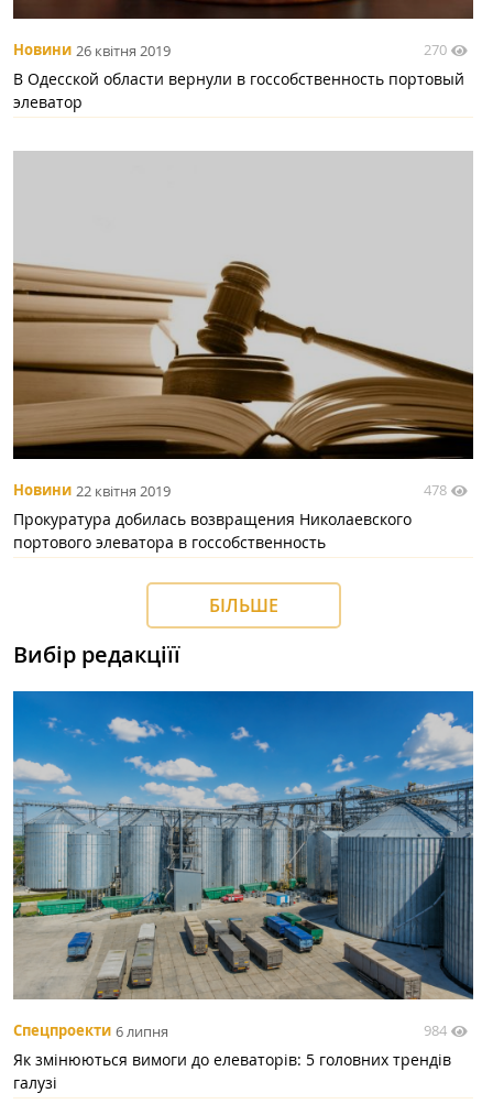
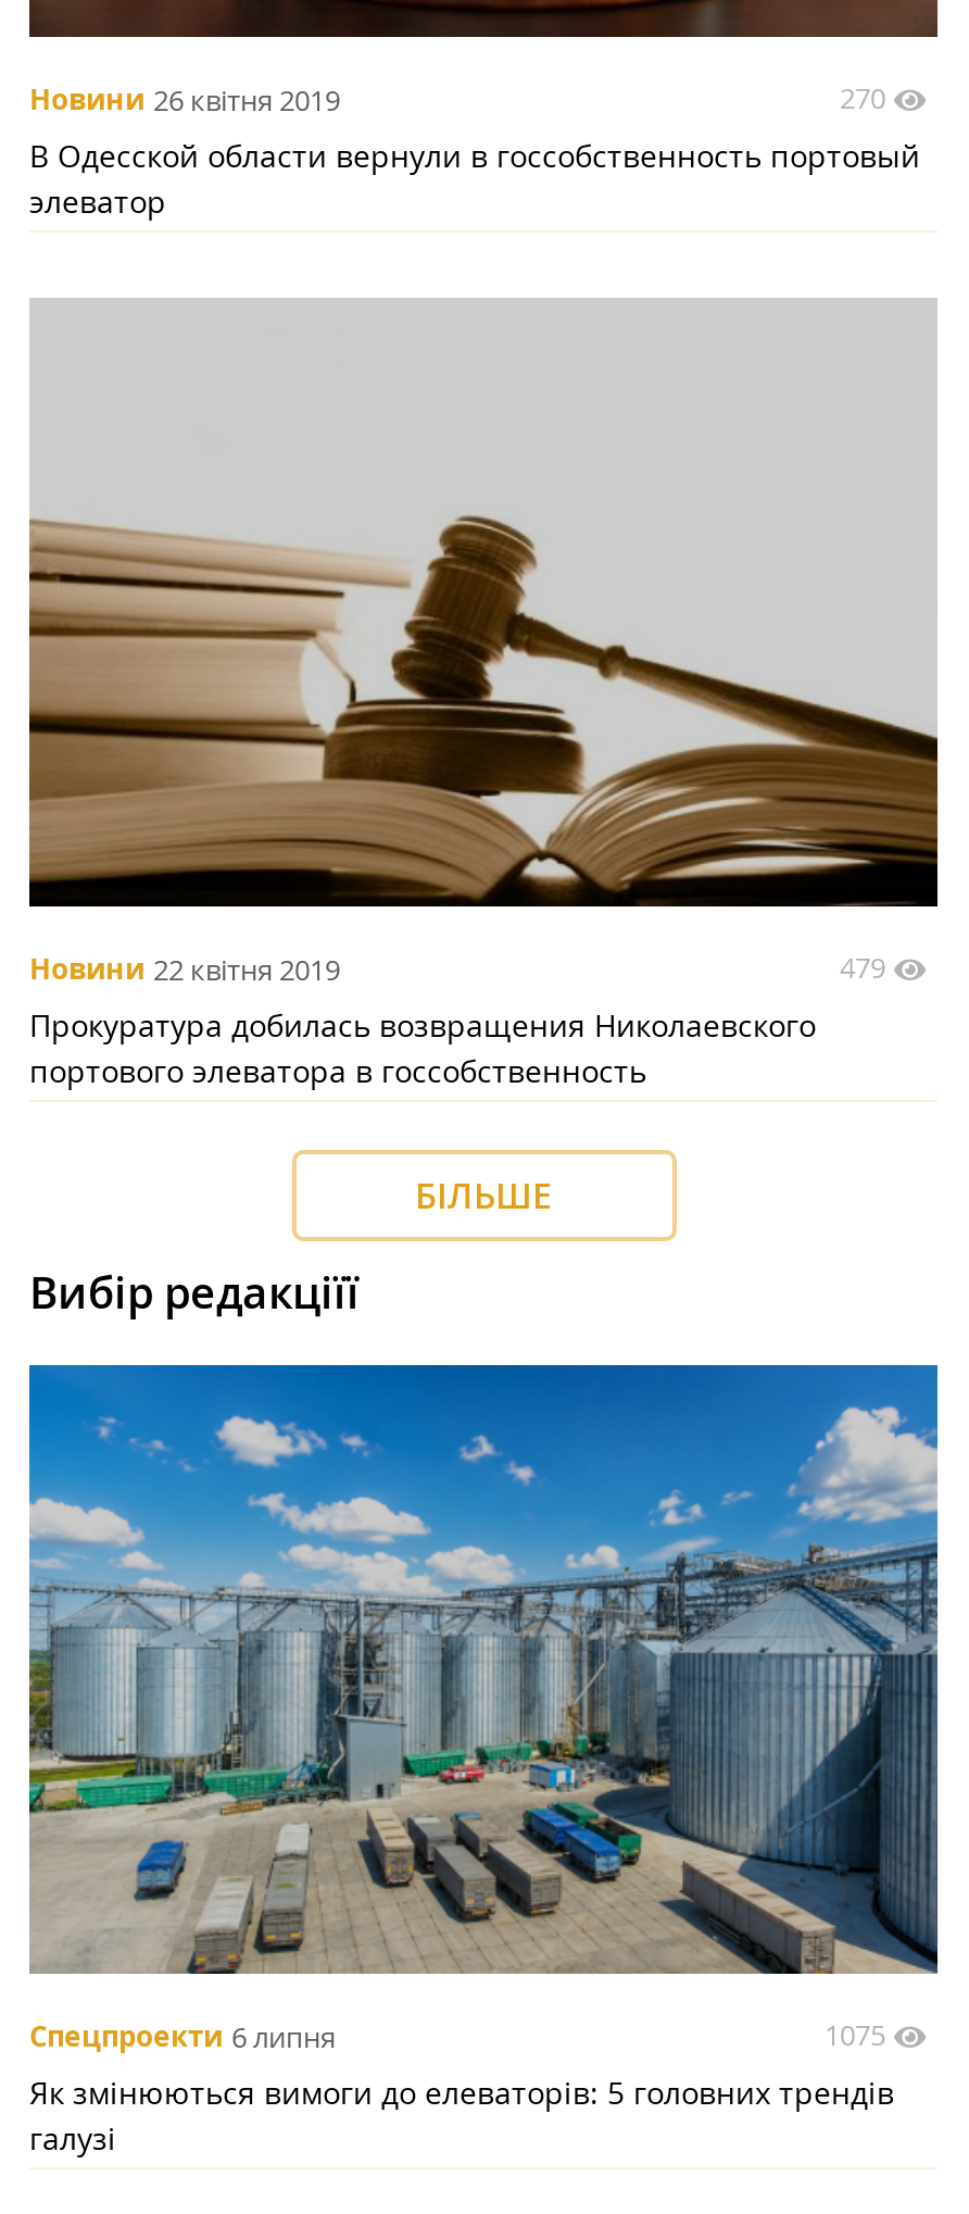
[424,480,447,500] 478 -> [840,948,885,987] 479
[424,1020,447,1040] 984 -> [825,2015,885,2054] 1075

